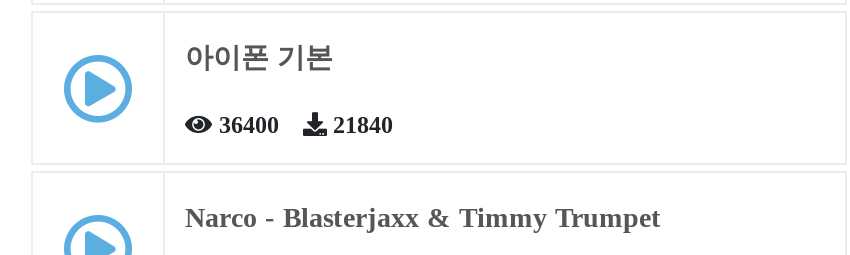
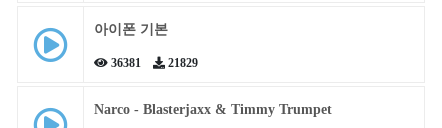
[213,111,279,137] 36400 -> [108,56,141,69] 36381
[327,111,393,137] 21840 -> [165,56,198,69] 21829

